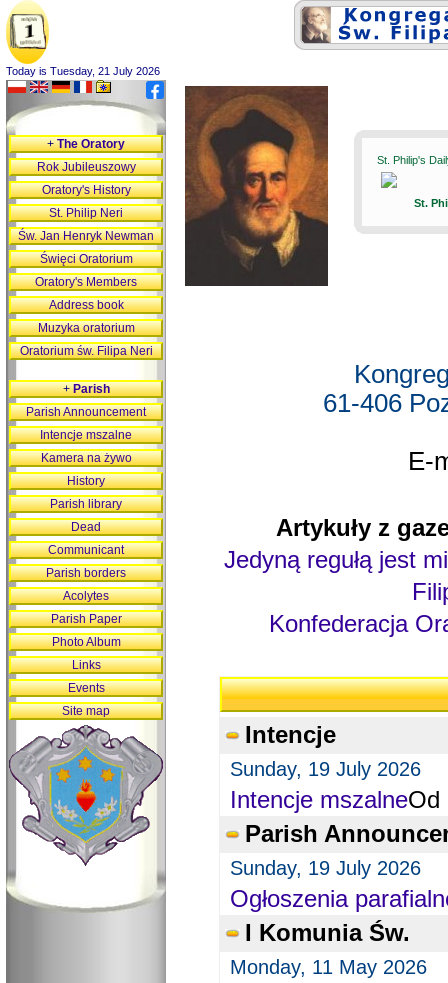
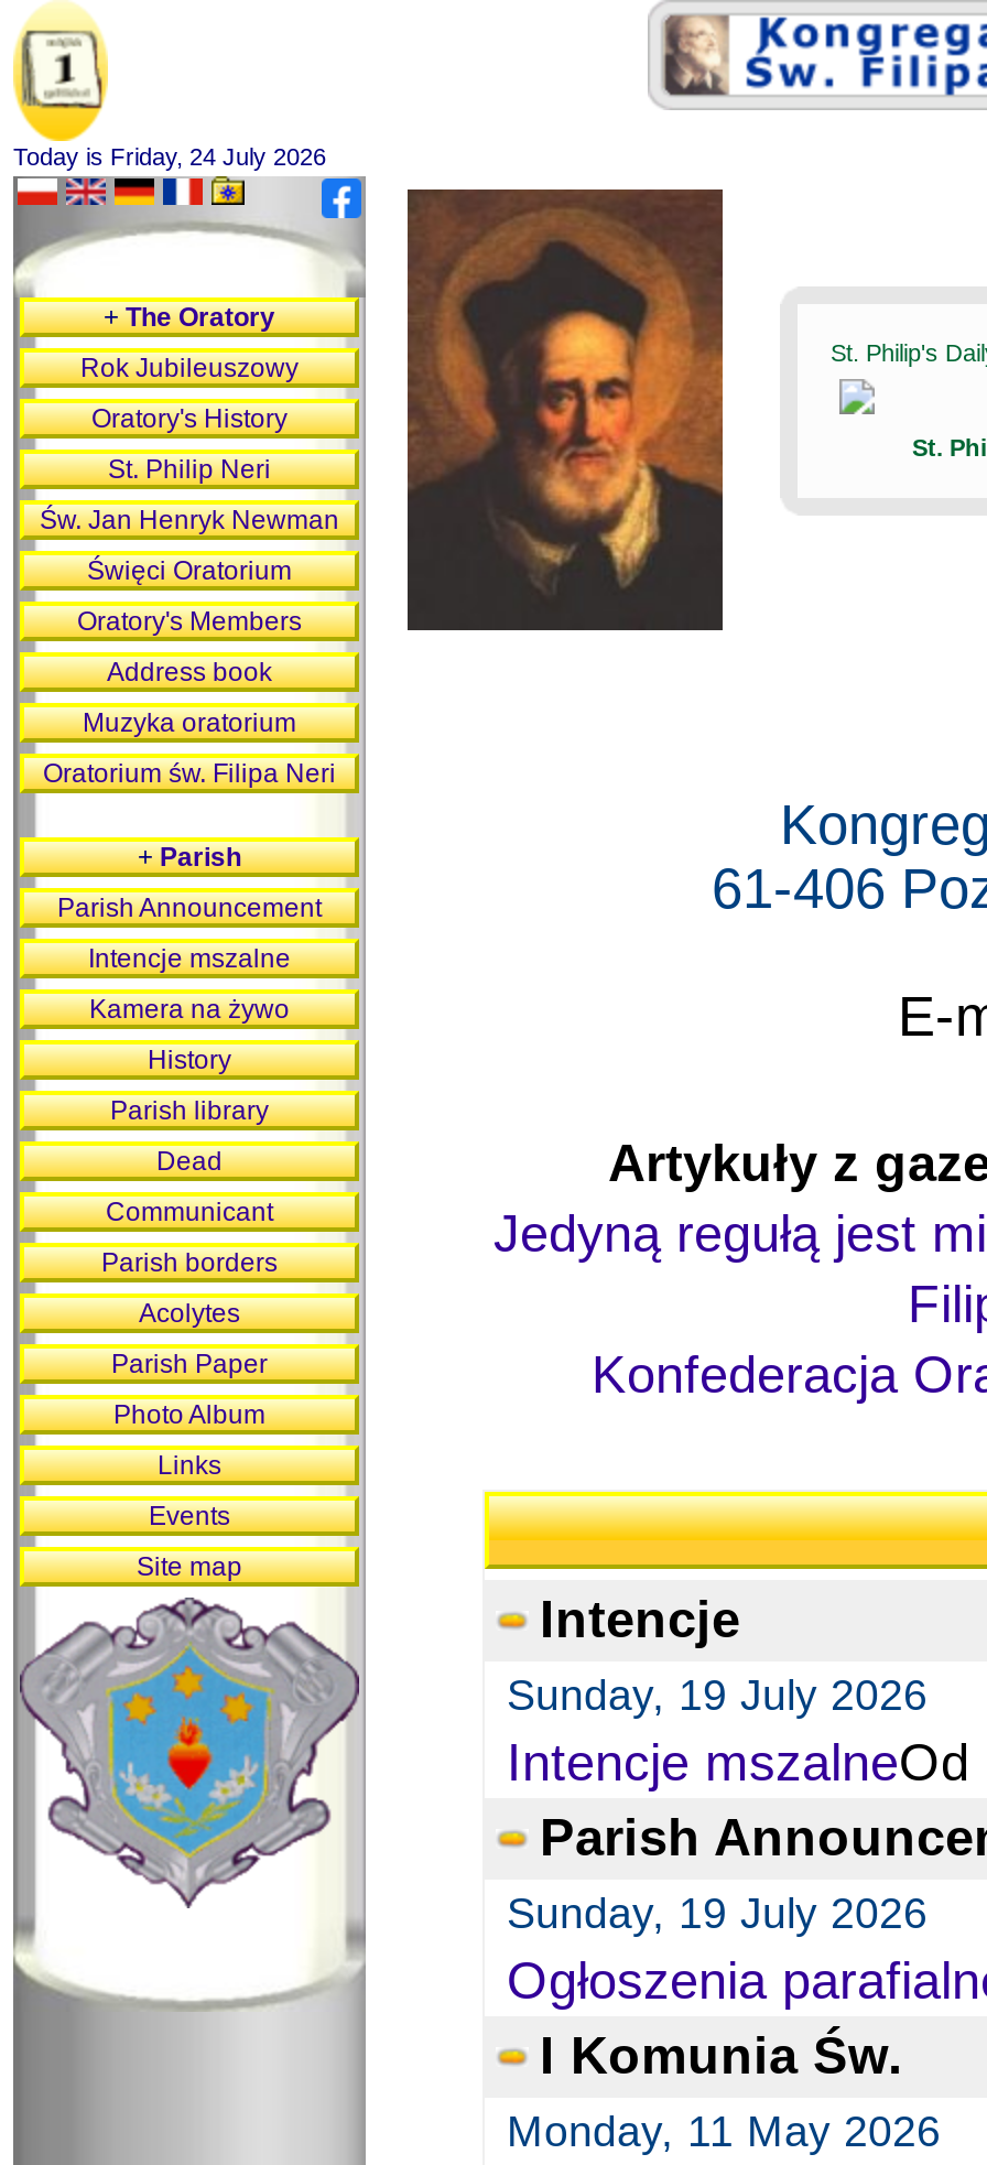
[6,65,160,77] Today is Tuesday, 21 July 2026 -> [13,143,326,170] Today is Friday, 24 July 2026

